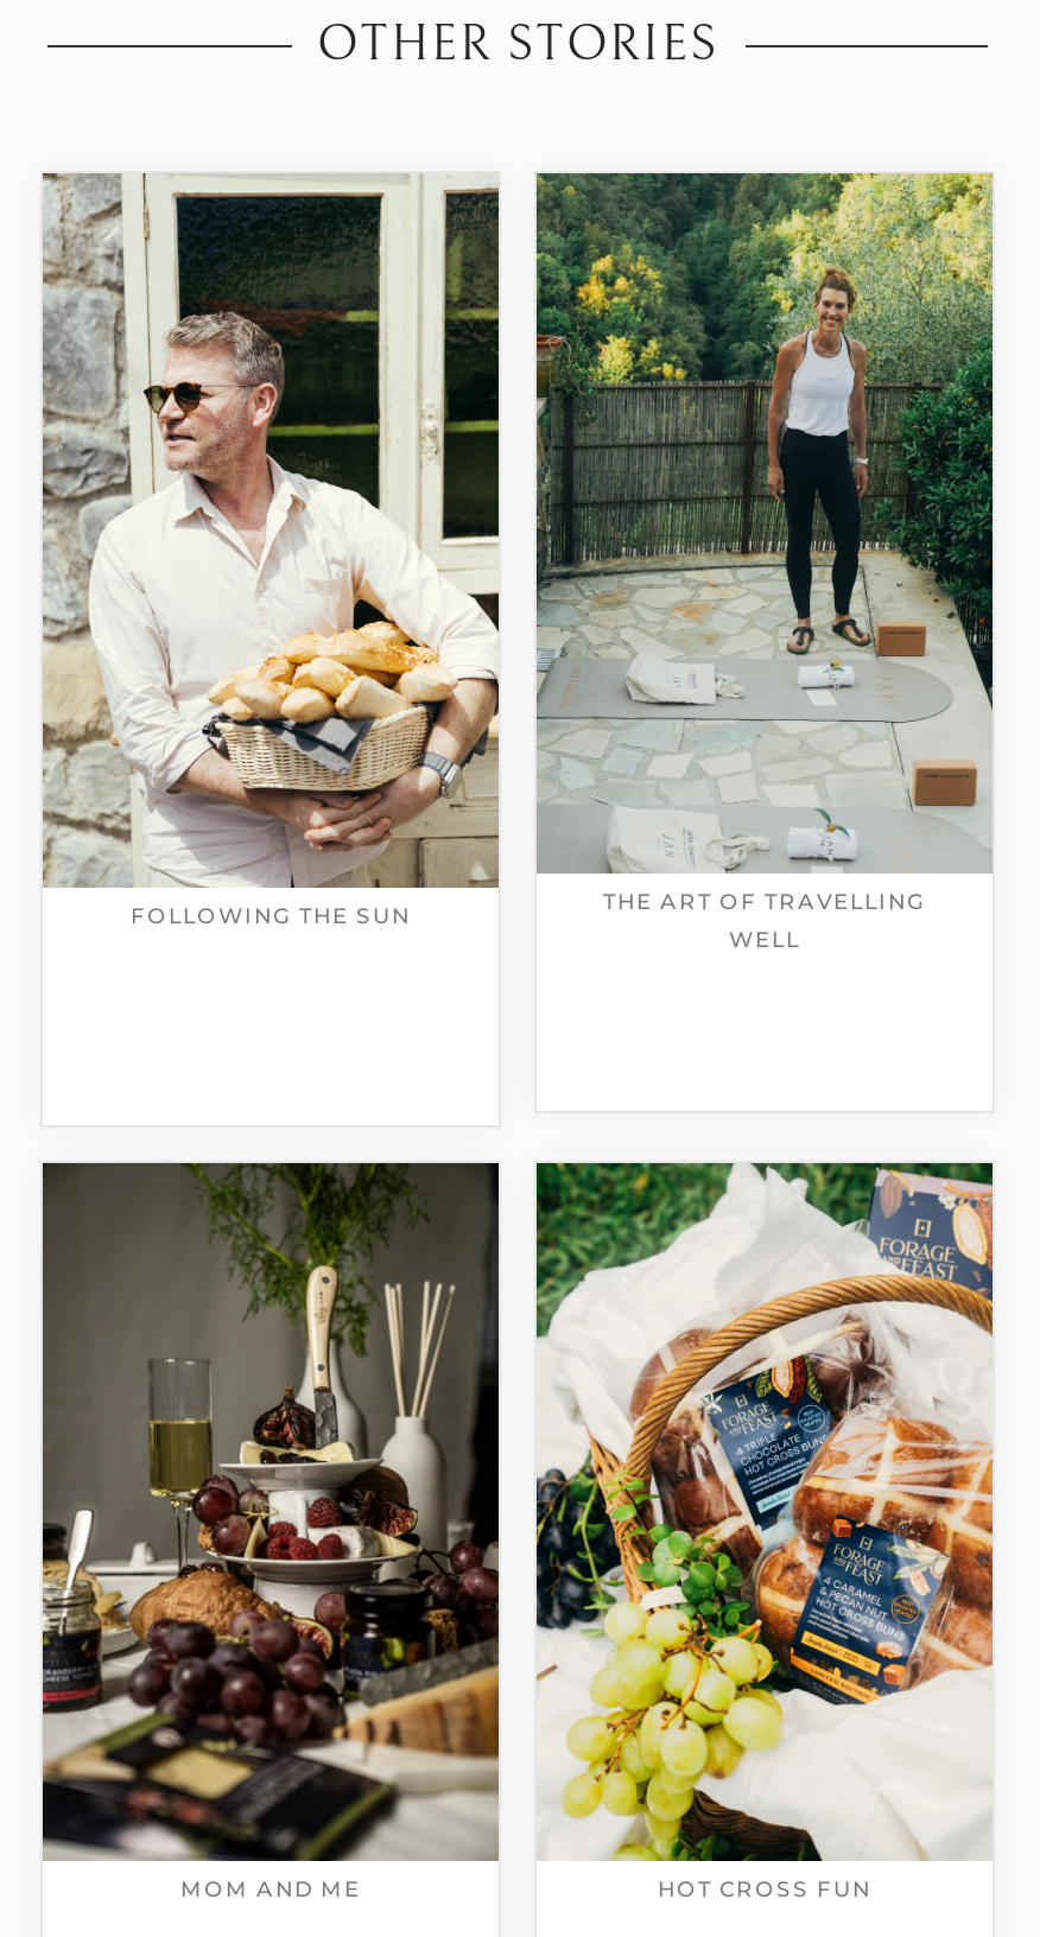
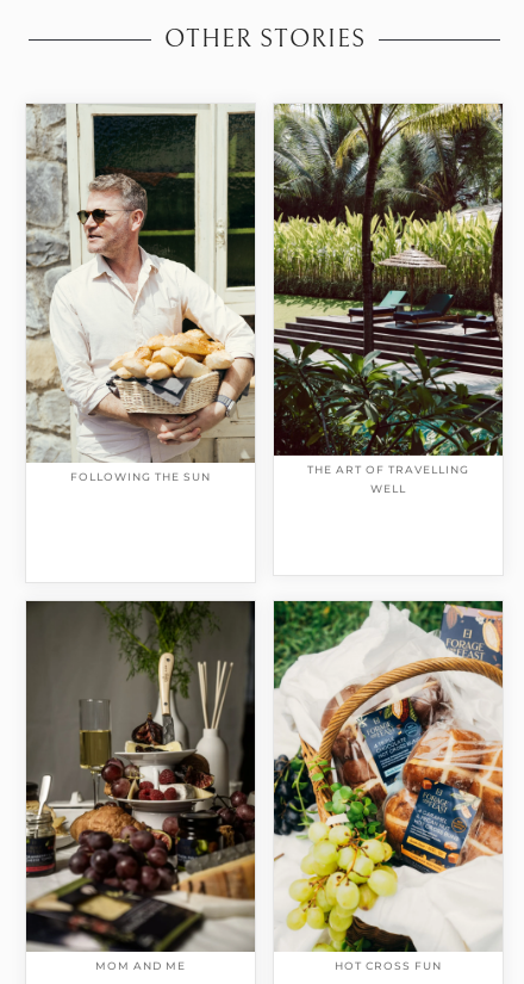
[534,171,995,874] [image] -> [273,103,504,457] [image]

